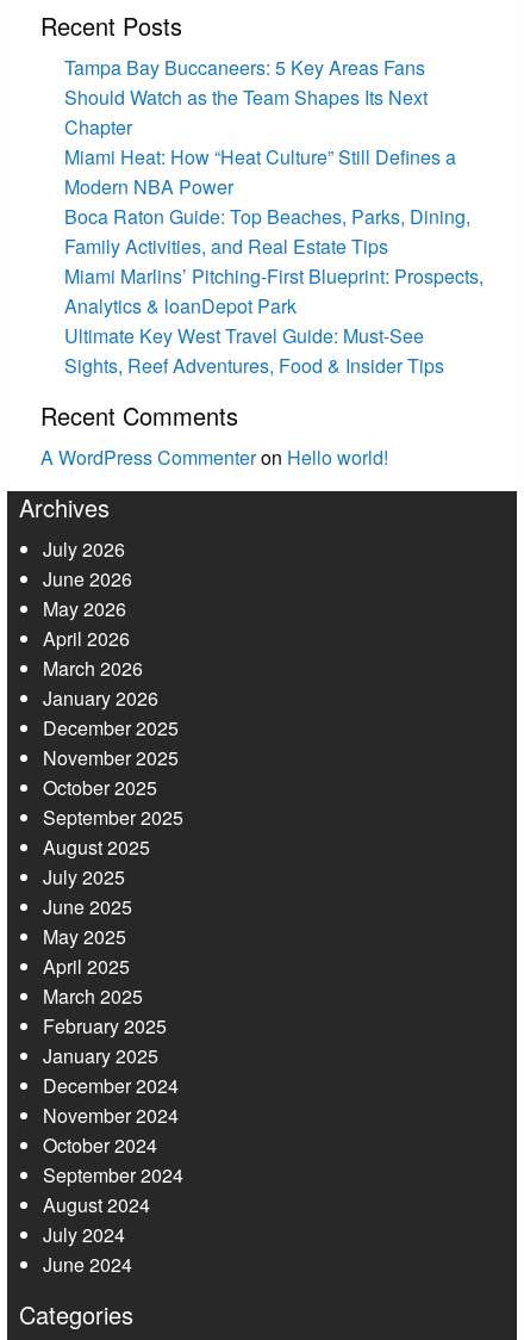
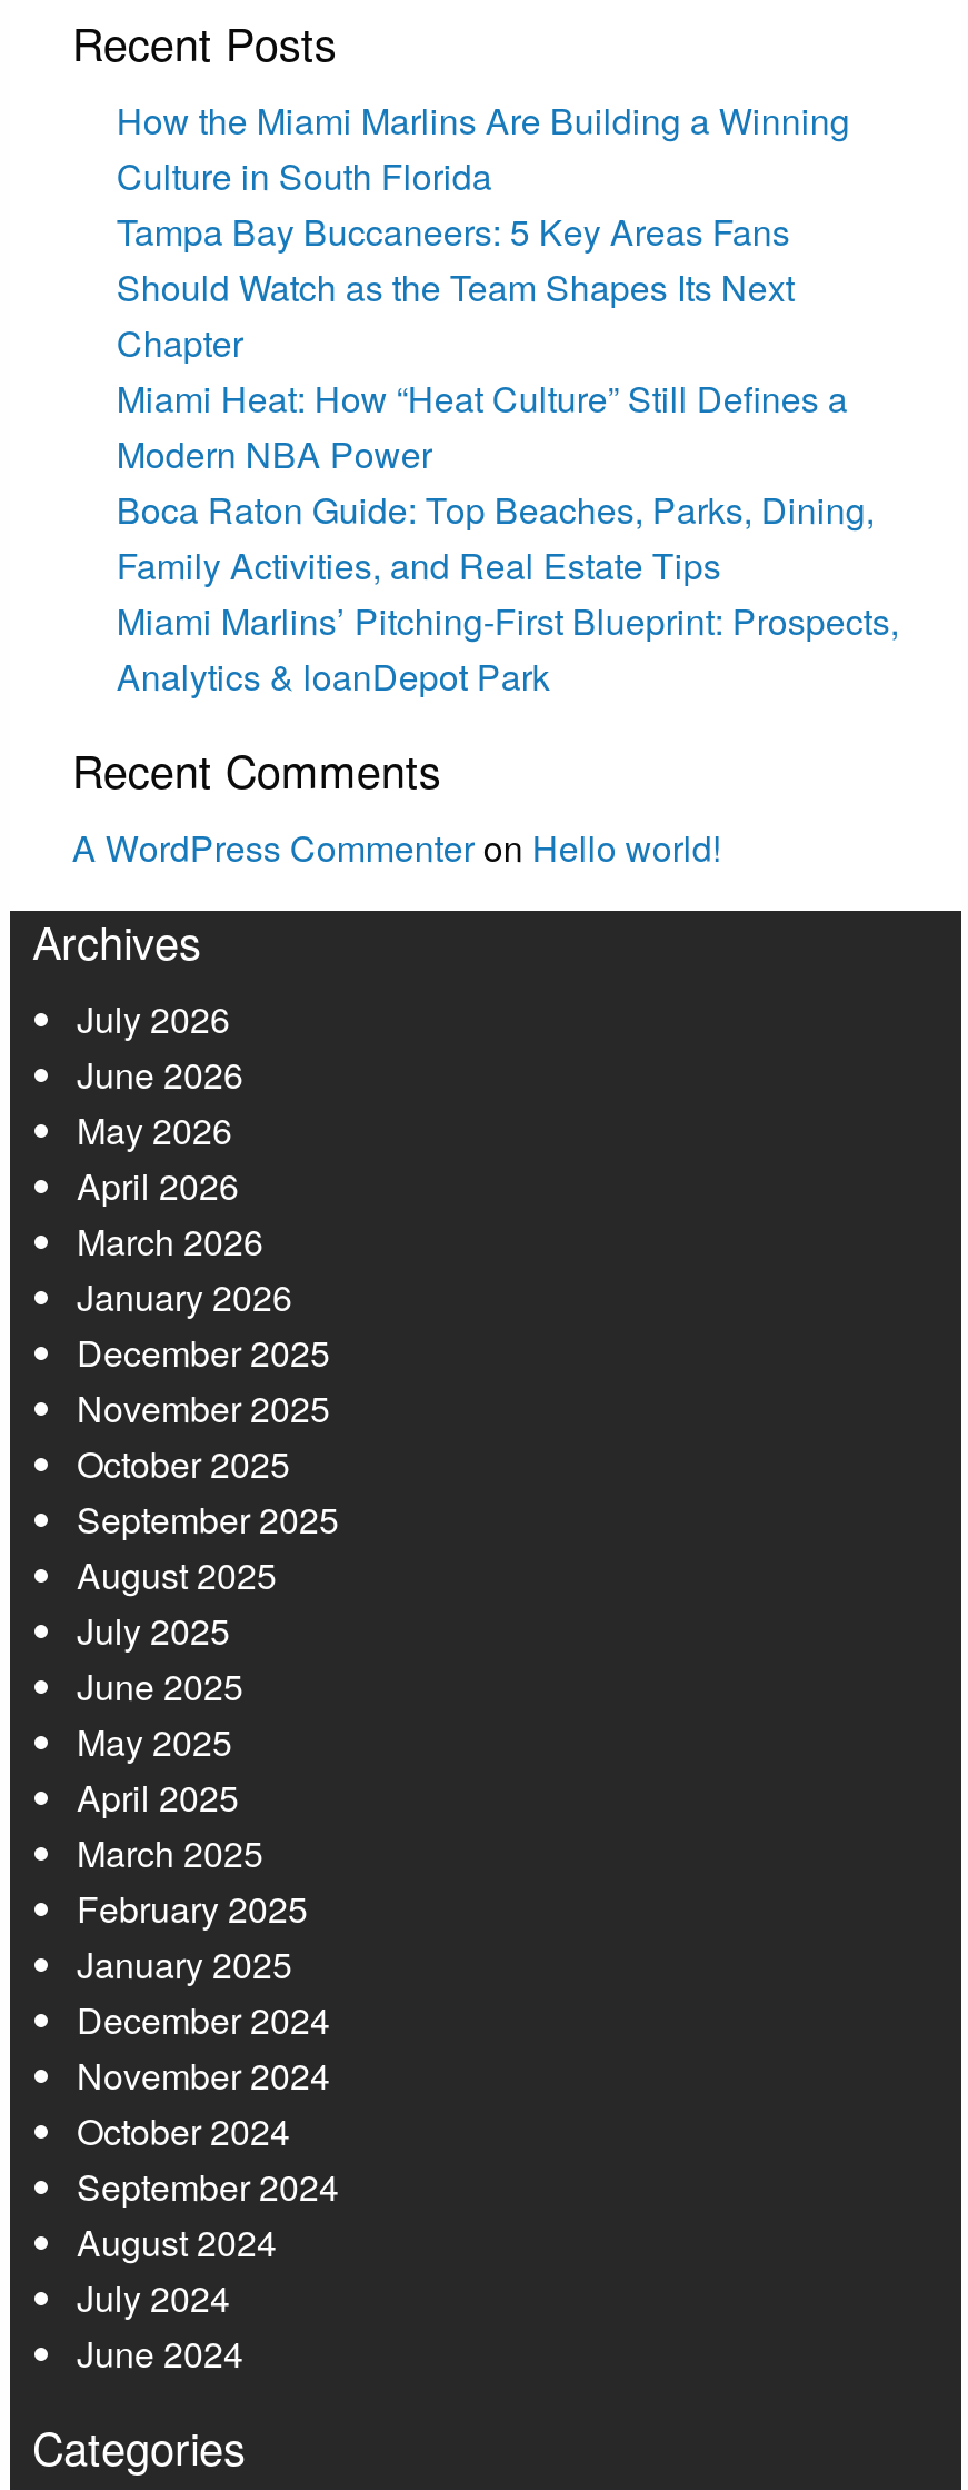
none -> [116,95,850,202] How the Miami Marlins Are Building a Winning | Culture in South Florida
moved [64,54,483,320] -> [116,207,899,703]: Tampa Bay Buccaneers: 5 Key Areas Fans | Should Watch as the Team Shapes Its Next | Chapter | ... | Miami Marlins’ Pitching-First Blueprint: Prospects, | Analytics & loanDepot Park
[64,322,444,380] Ultimate Key West Travel Guide: Must-See | Sights, Reef Adventures, Food & Insider Tips -> none

